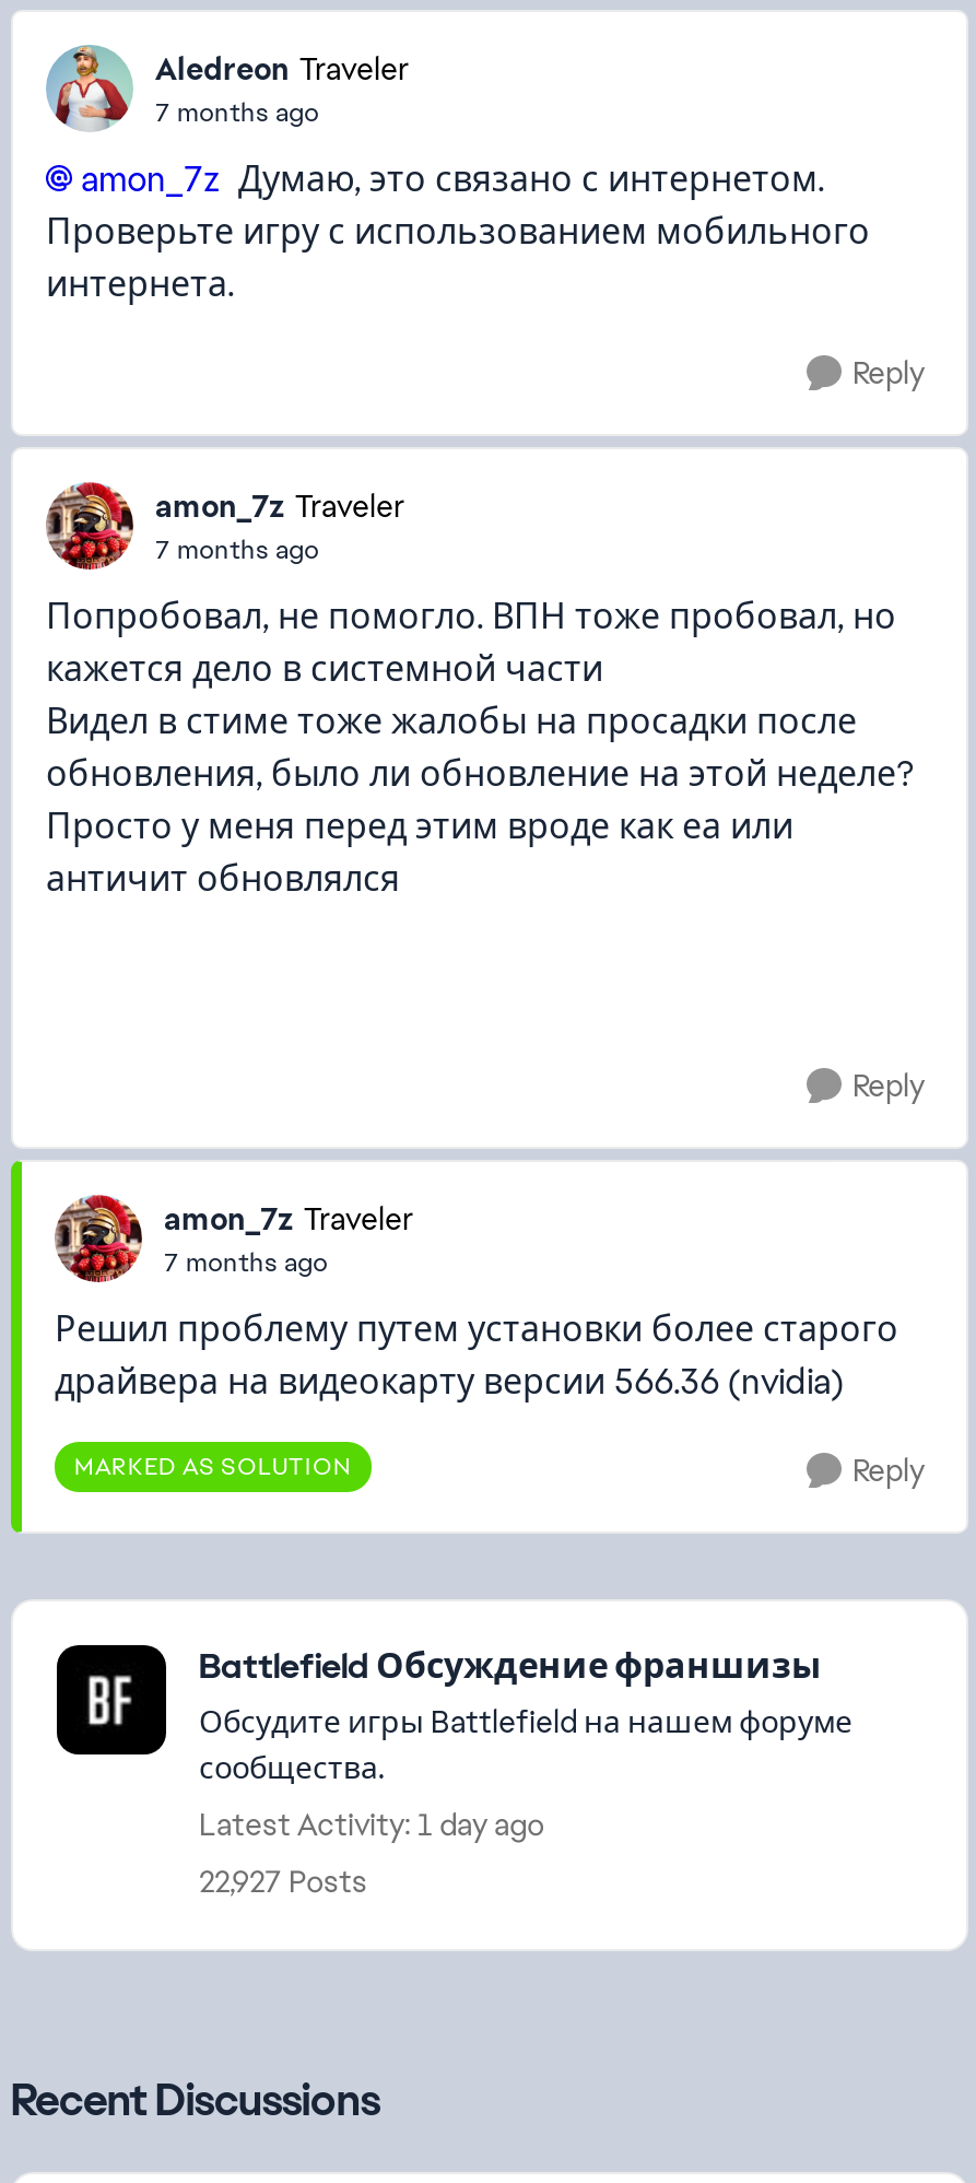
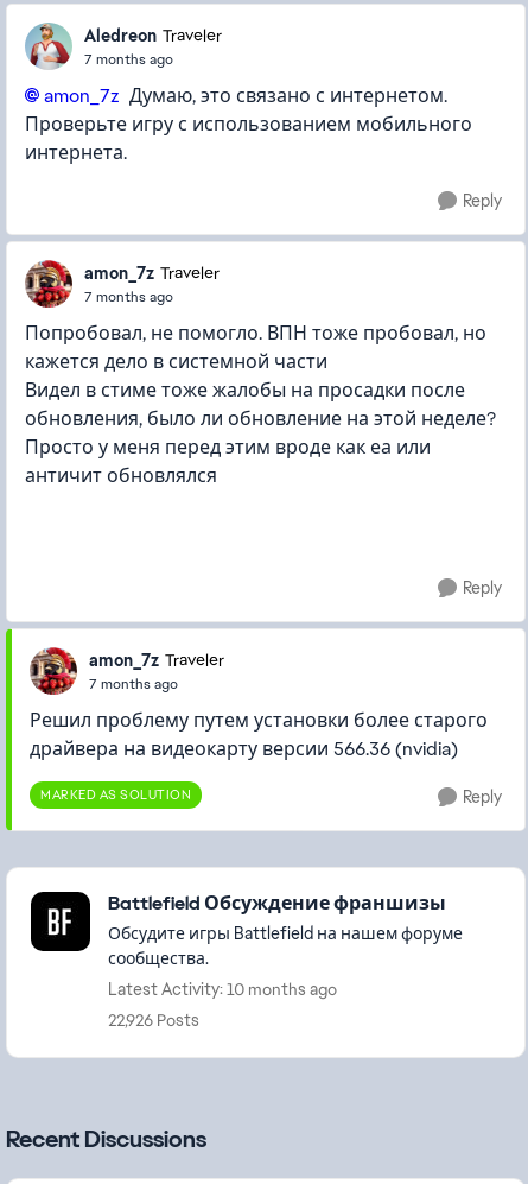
[199,1805,544,1844] Latest Activity: 1 day ago -> [108,979,337,1000] Latest Activity: 10 months ago
[199,1862,367,1901] 22,927 Posts -> [108,1009,199,1031] 22,926 Posts

